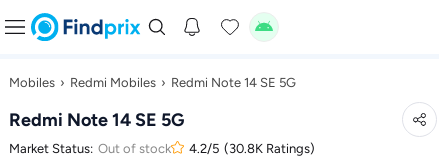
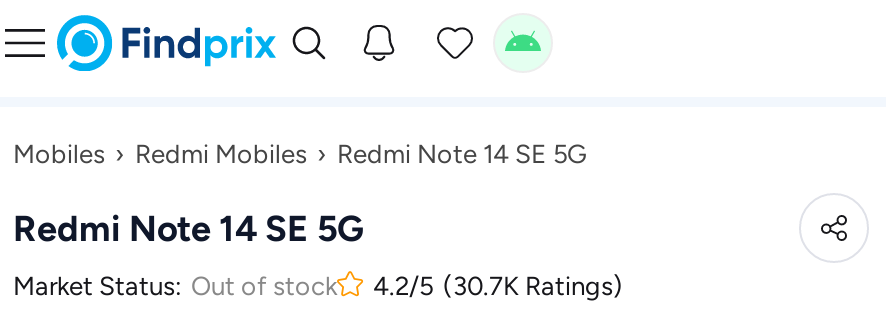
[9,141,315,156] Market Status: Out of stock 4.2/5 (30.8K Ratings) -> [13,271,623,301] Market Status: Out of stock 4.2/5 (30.7K Ratings)

